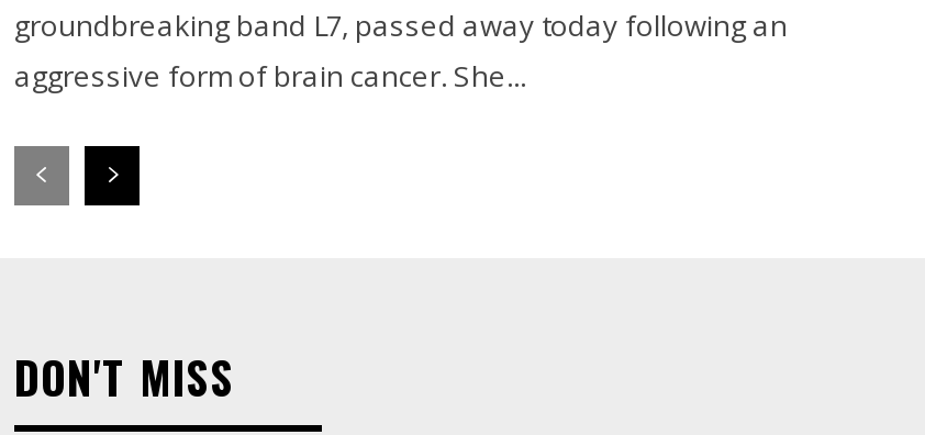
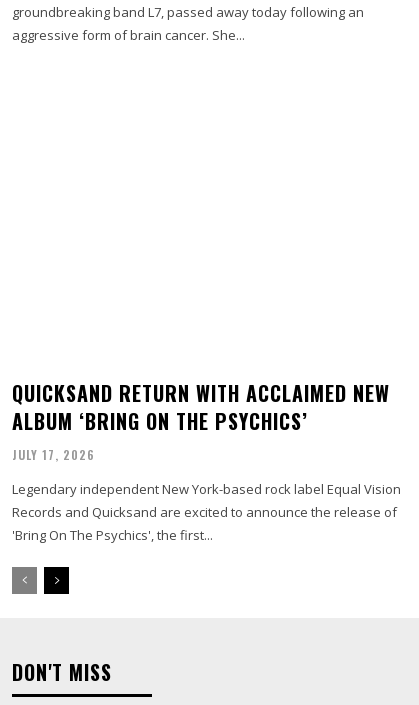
none -> [12,378,401,544] QUICKSAND RETURN WITH ACCLAIMED NEW | ALBUM ‘BRING ON THE PSYCHICS’ | JULY 17, 2026 | Legendary independent New York-based rock label Equal Vision | Records and Quicksand are excited to announce the release of | 'Bring On The Psychics', the first...

